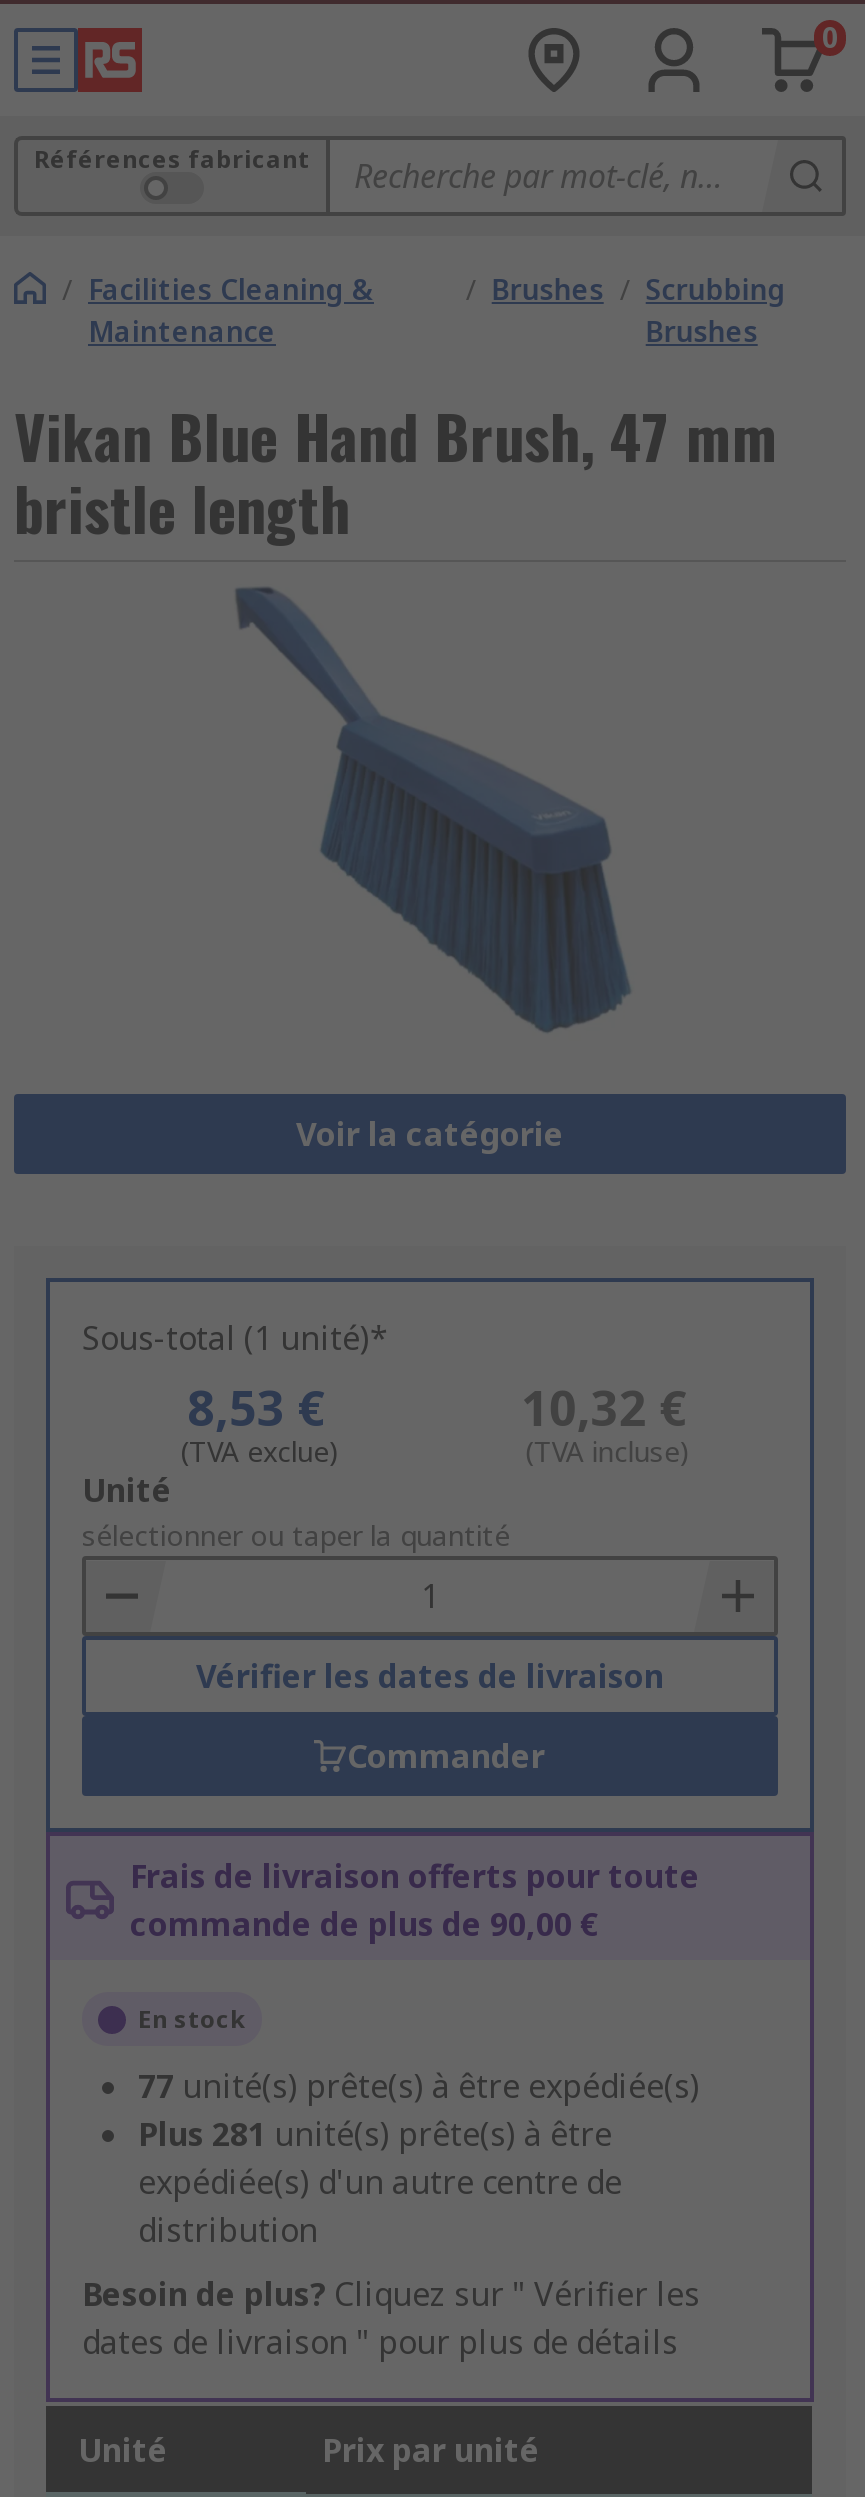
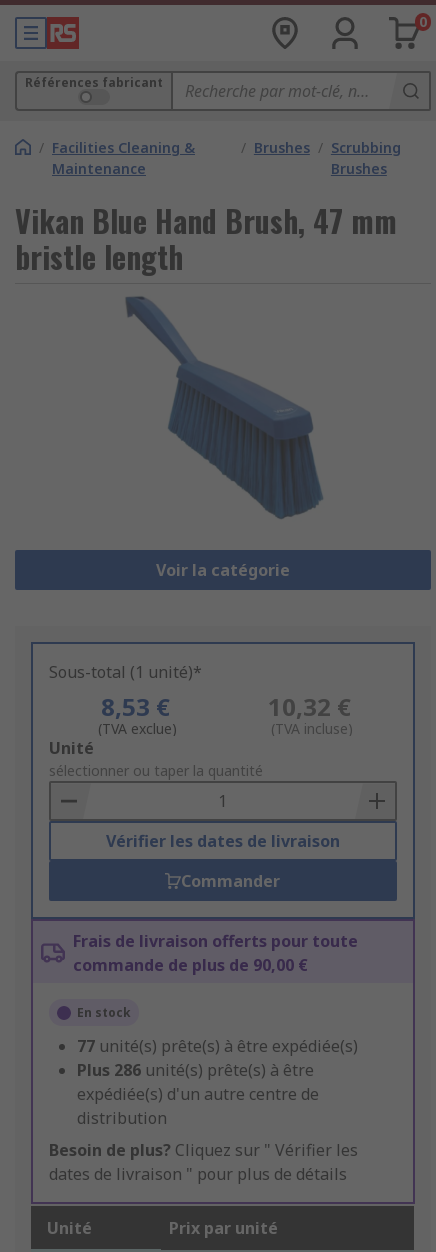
[138,2113,612,2157] Plus 281 unité(s) prête(s) à être -> [77,1059,314,1081] Plus 286 unité(s) prête(s) à être

